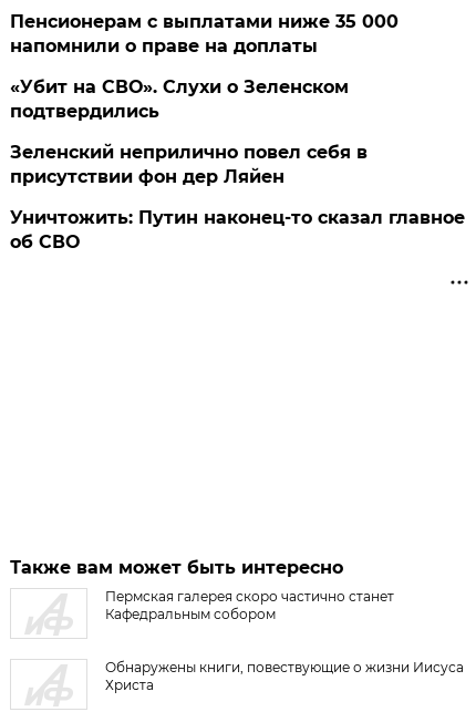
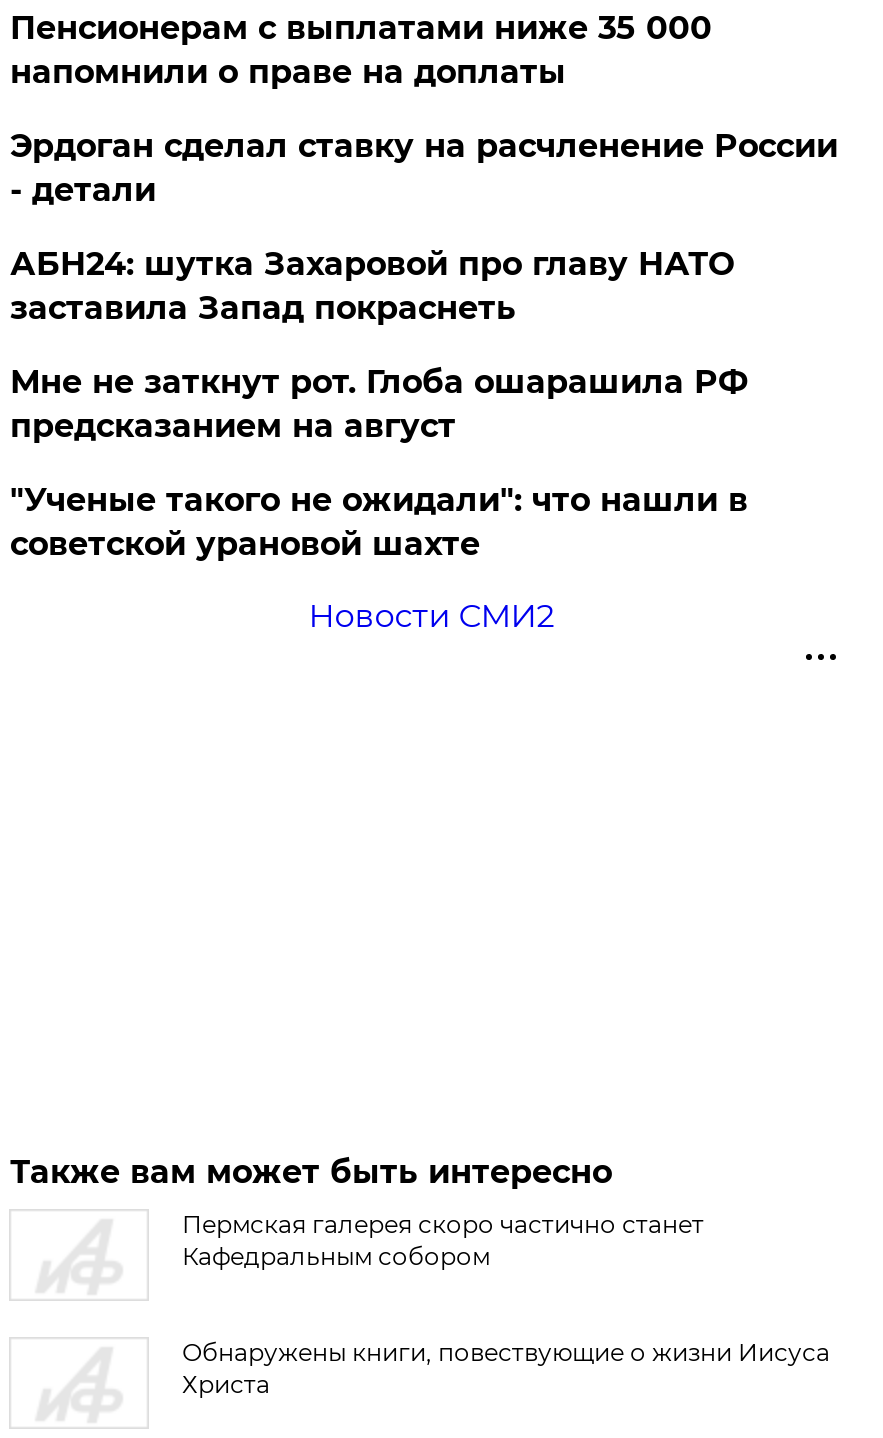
[10,76,465,252] «Убит на СВО». Слухи о Зеленском | подтвердились | Зеленский неприлично повел cебя в | присутствии фон дер Ляйен | Уничтожить: Путин наконец-то сказал главное | об СВО -> [10,127,838,635] Эрдоган сделал ставку на расчленение России | - детали | АБН24: шутка Захаровой про главу НАТО | заставила Запад покраснеть | Мне не заткнут рот. Глоба ошарашила РФ | предсказанием на август | "Ученые такого не ожидали": что нашли в | советской урановой шахте | Новости СМИ2

